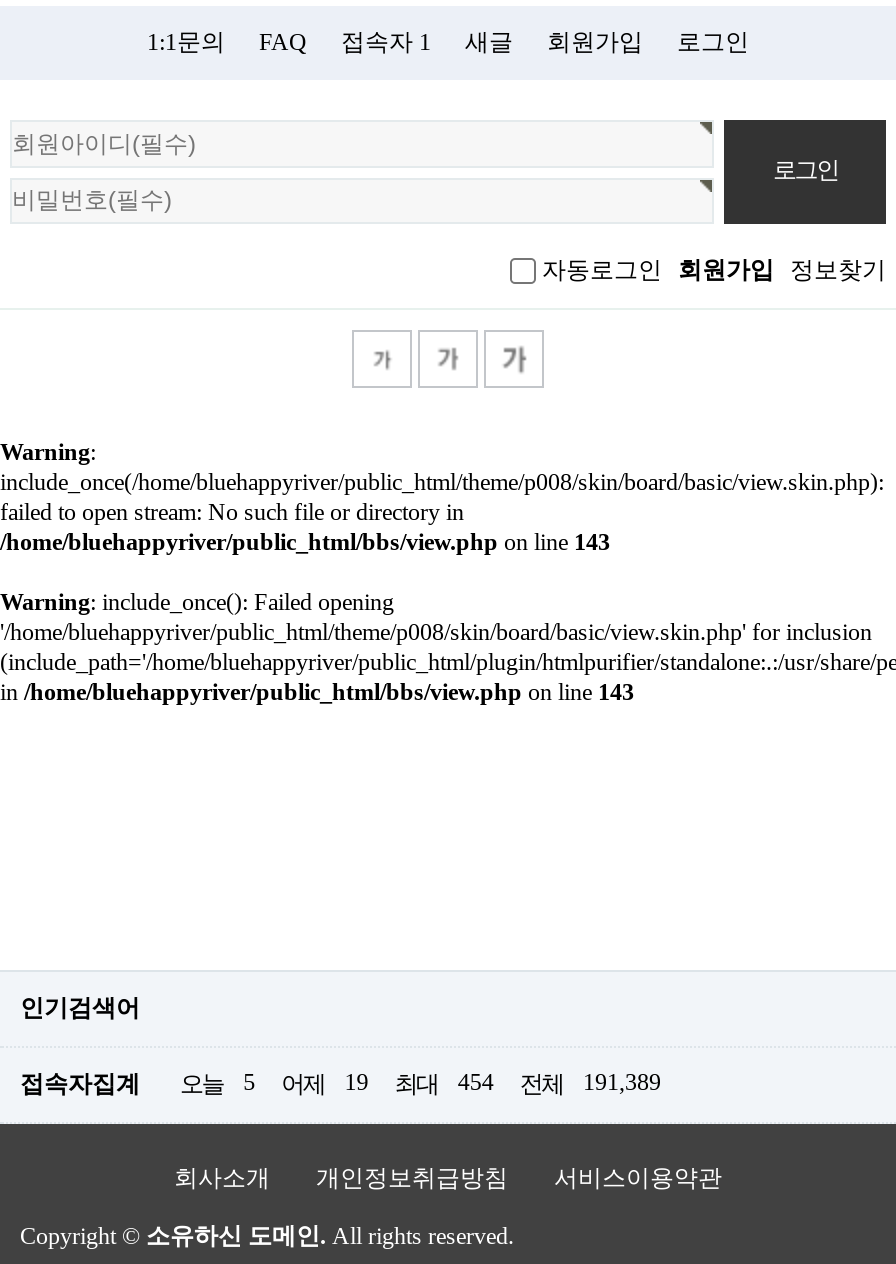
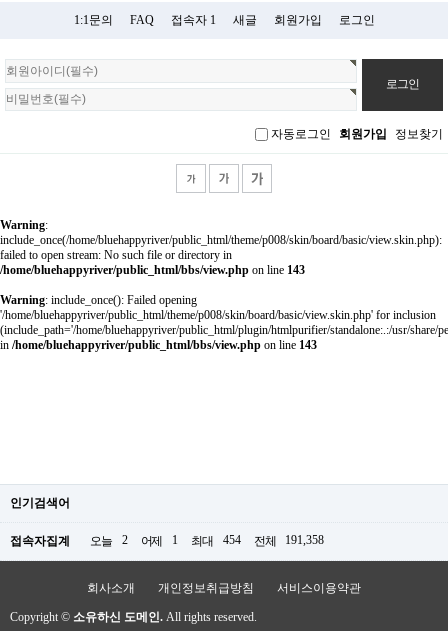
[243,1068,255,1096] 5 -> [122,533,128,547] 2
[344,1068,368,1096] 19 -> [172,533,178,547] 1
[583,1068,661,1096] 191,389 -> [285,533,324,547] 191,358

